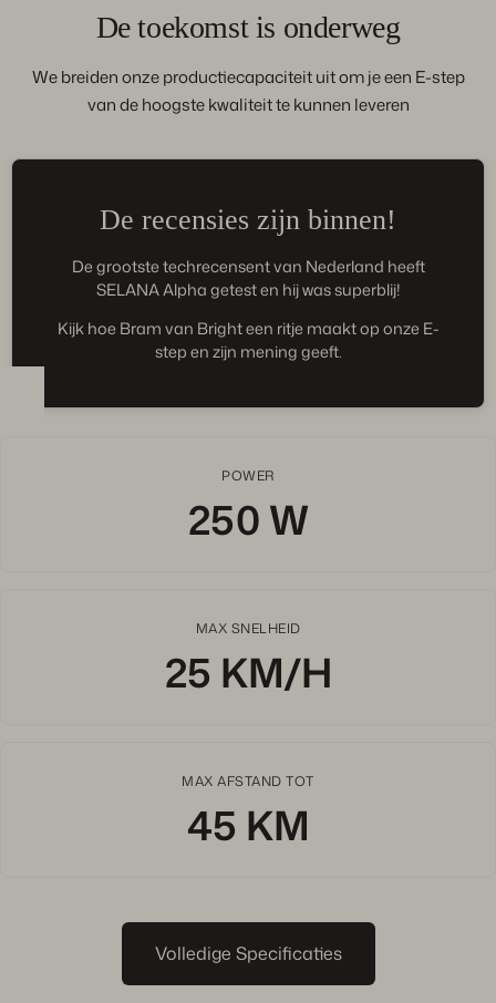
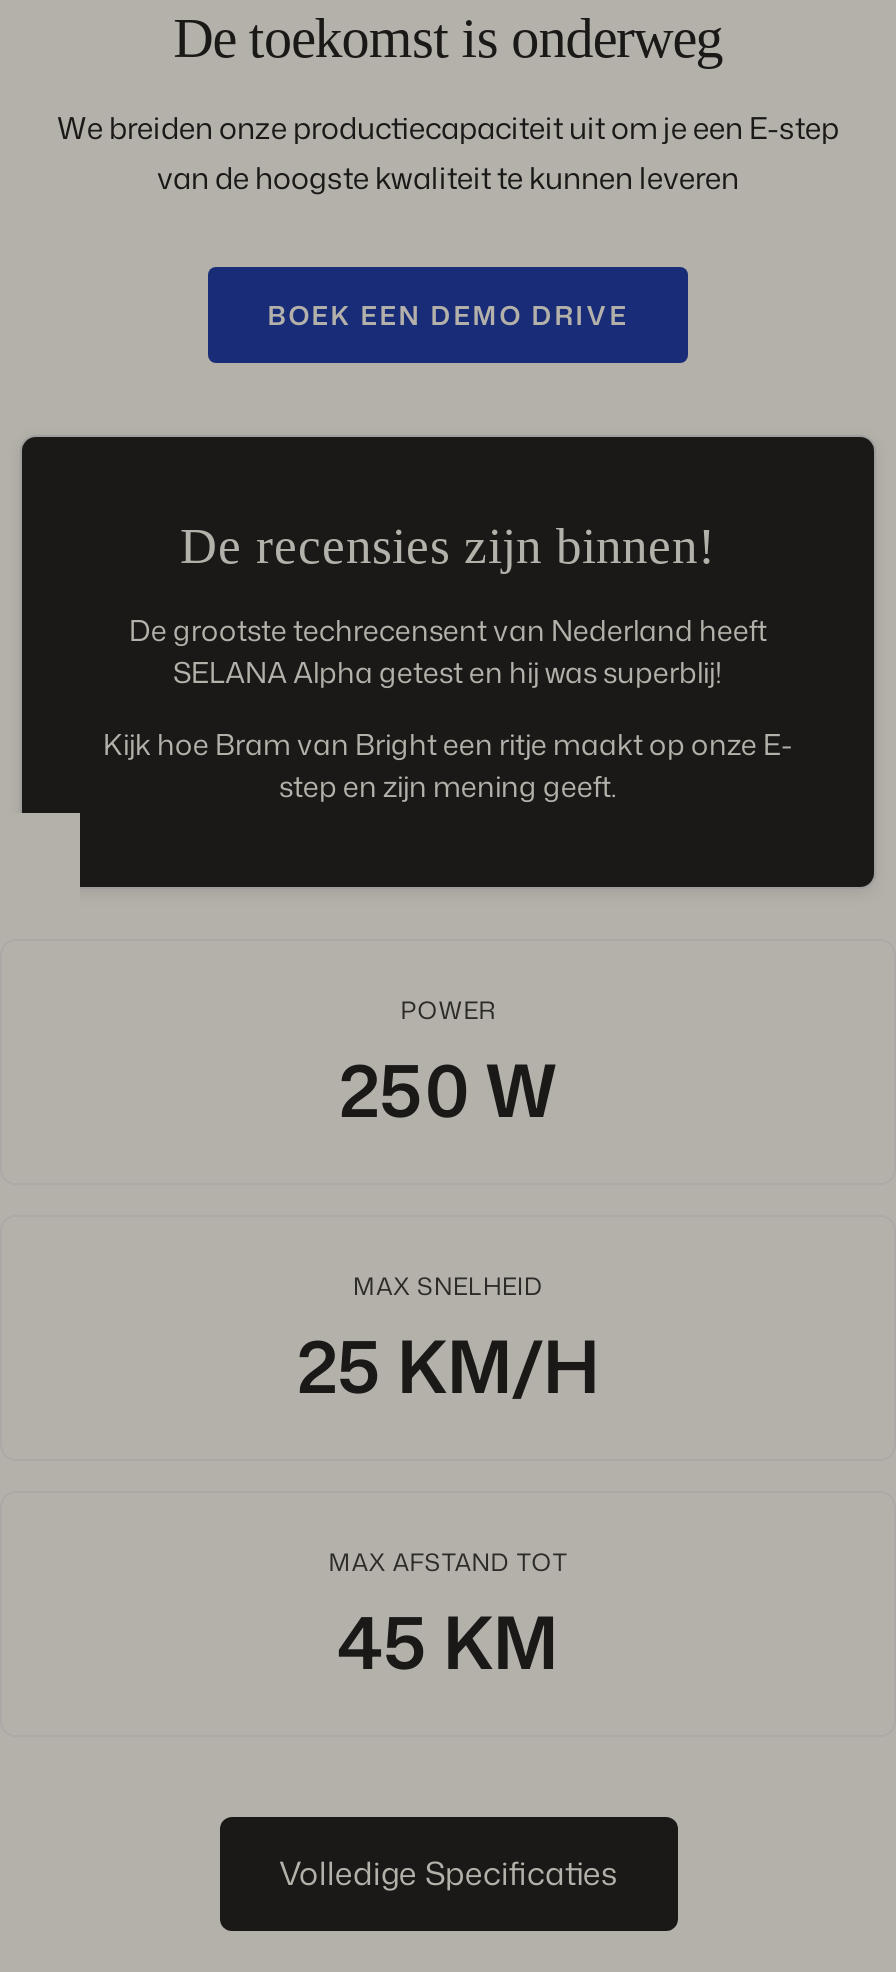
none -> [268,298,628,334] BOEK EEN DEMO DRIVE

